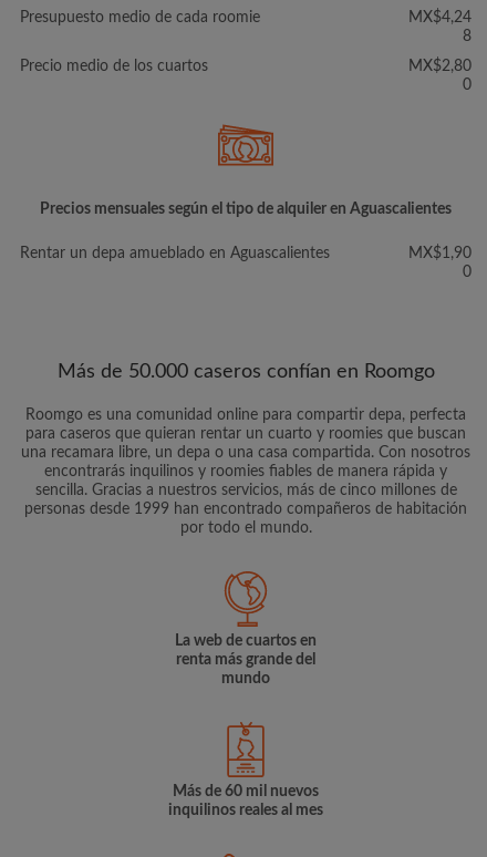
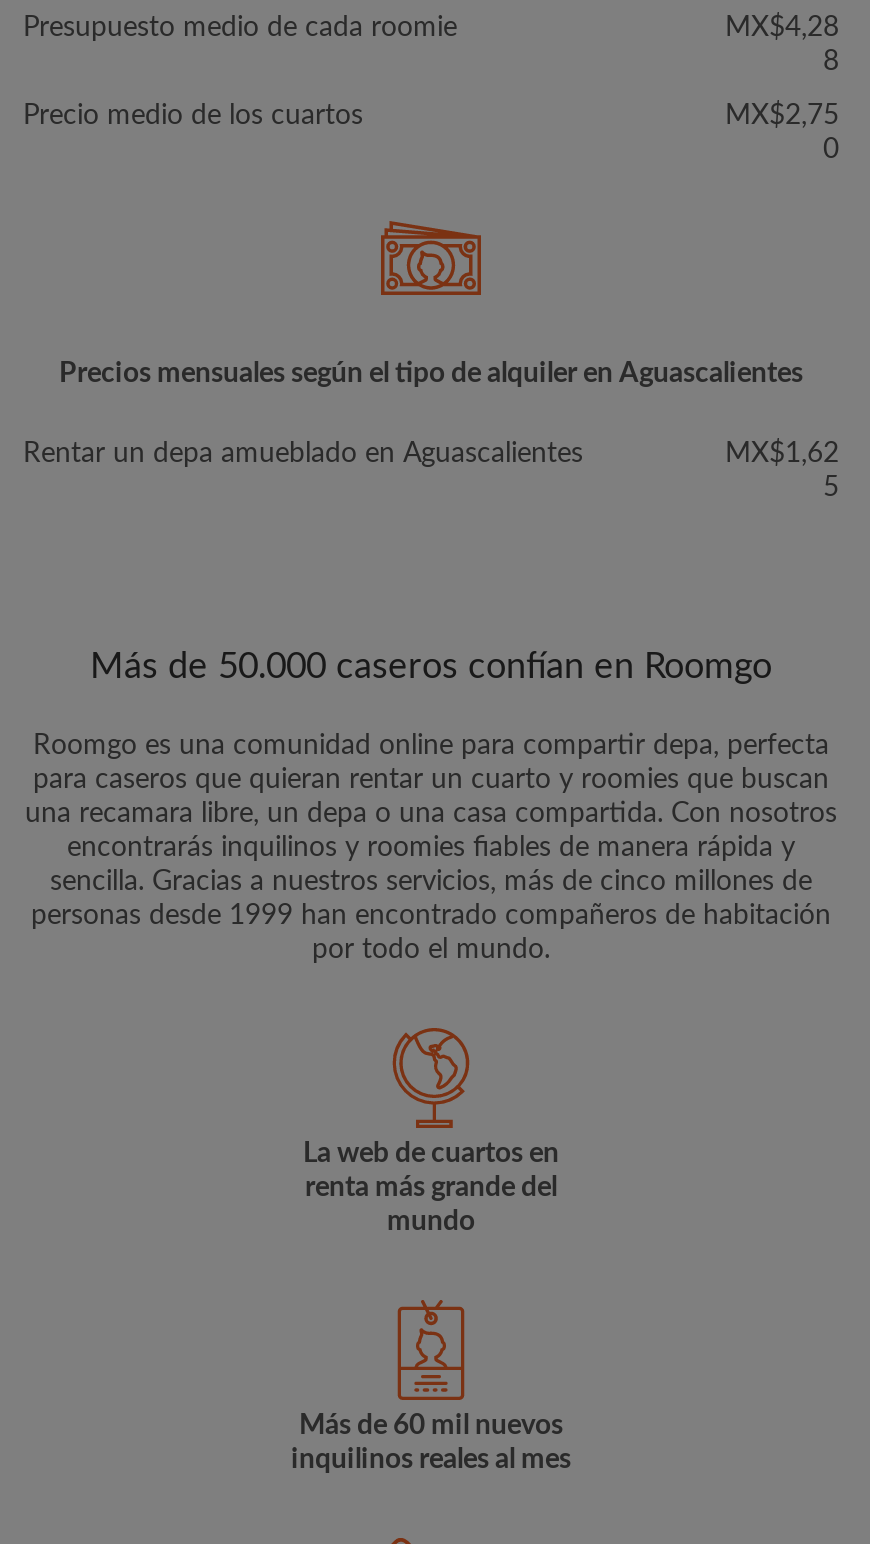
[408,10,472,25] MX$4,24 -> [725,14,839,42] MX$4,28
[408,59,472,74] MX$2,80 -> [725,102,839,130] MX$2,75
[408,246,472,280] MX$1,90 | 0 -> [725,440,839,502] MX$1,62 | 5

